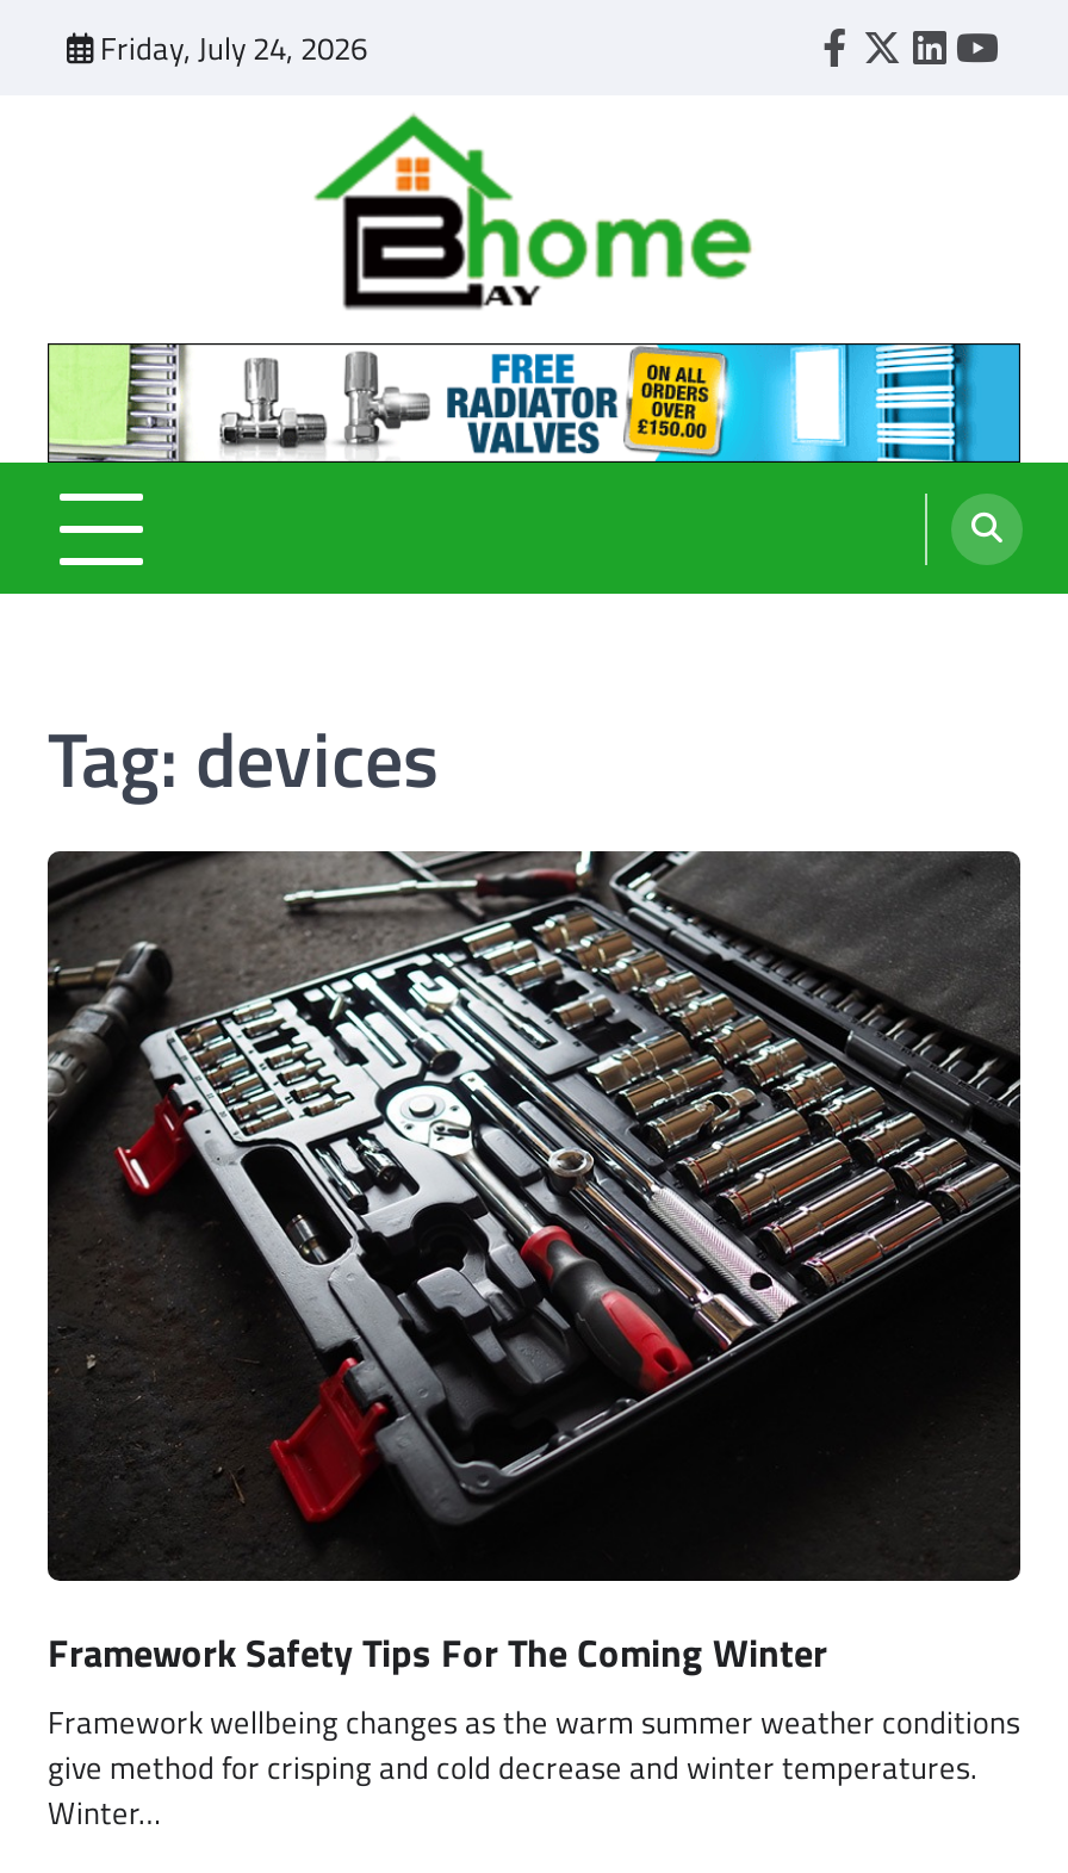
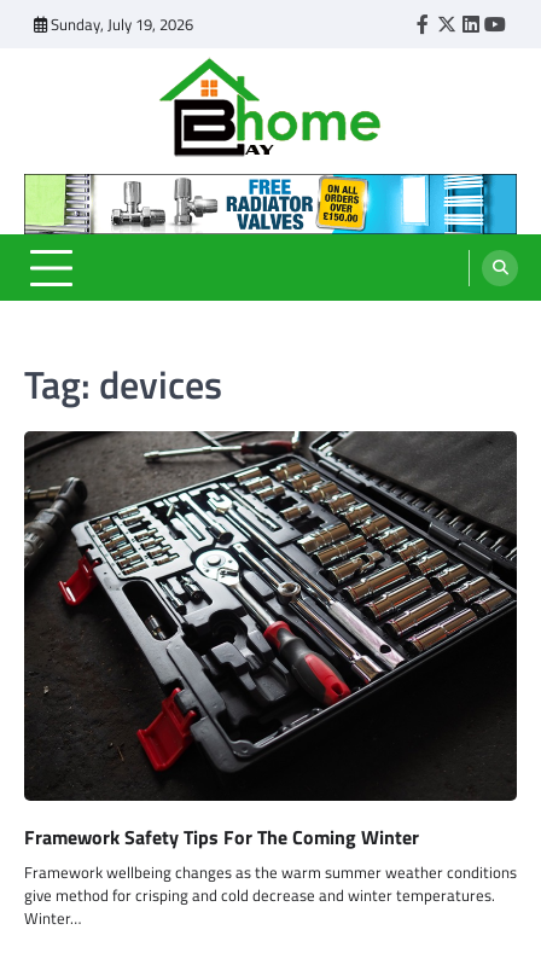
[100,24,367,72] Friday, July 24, 2026 -> [51,12,193,36] Sunday, July 19, 2026

